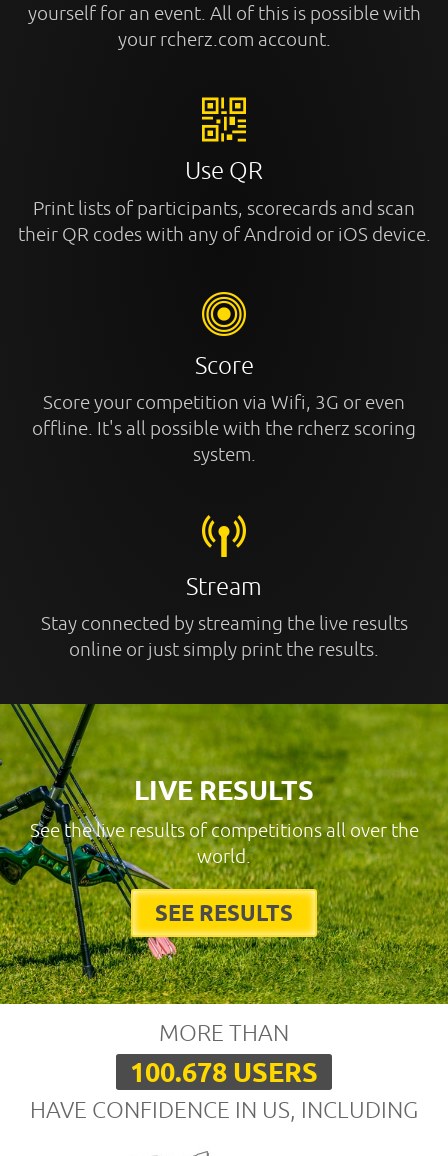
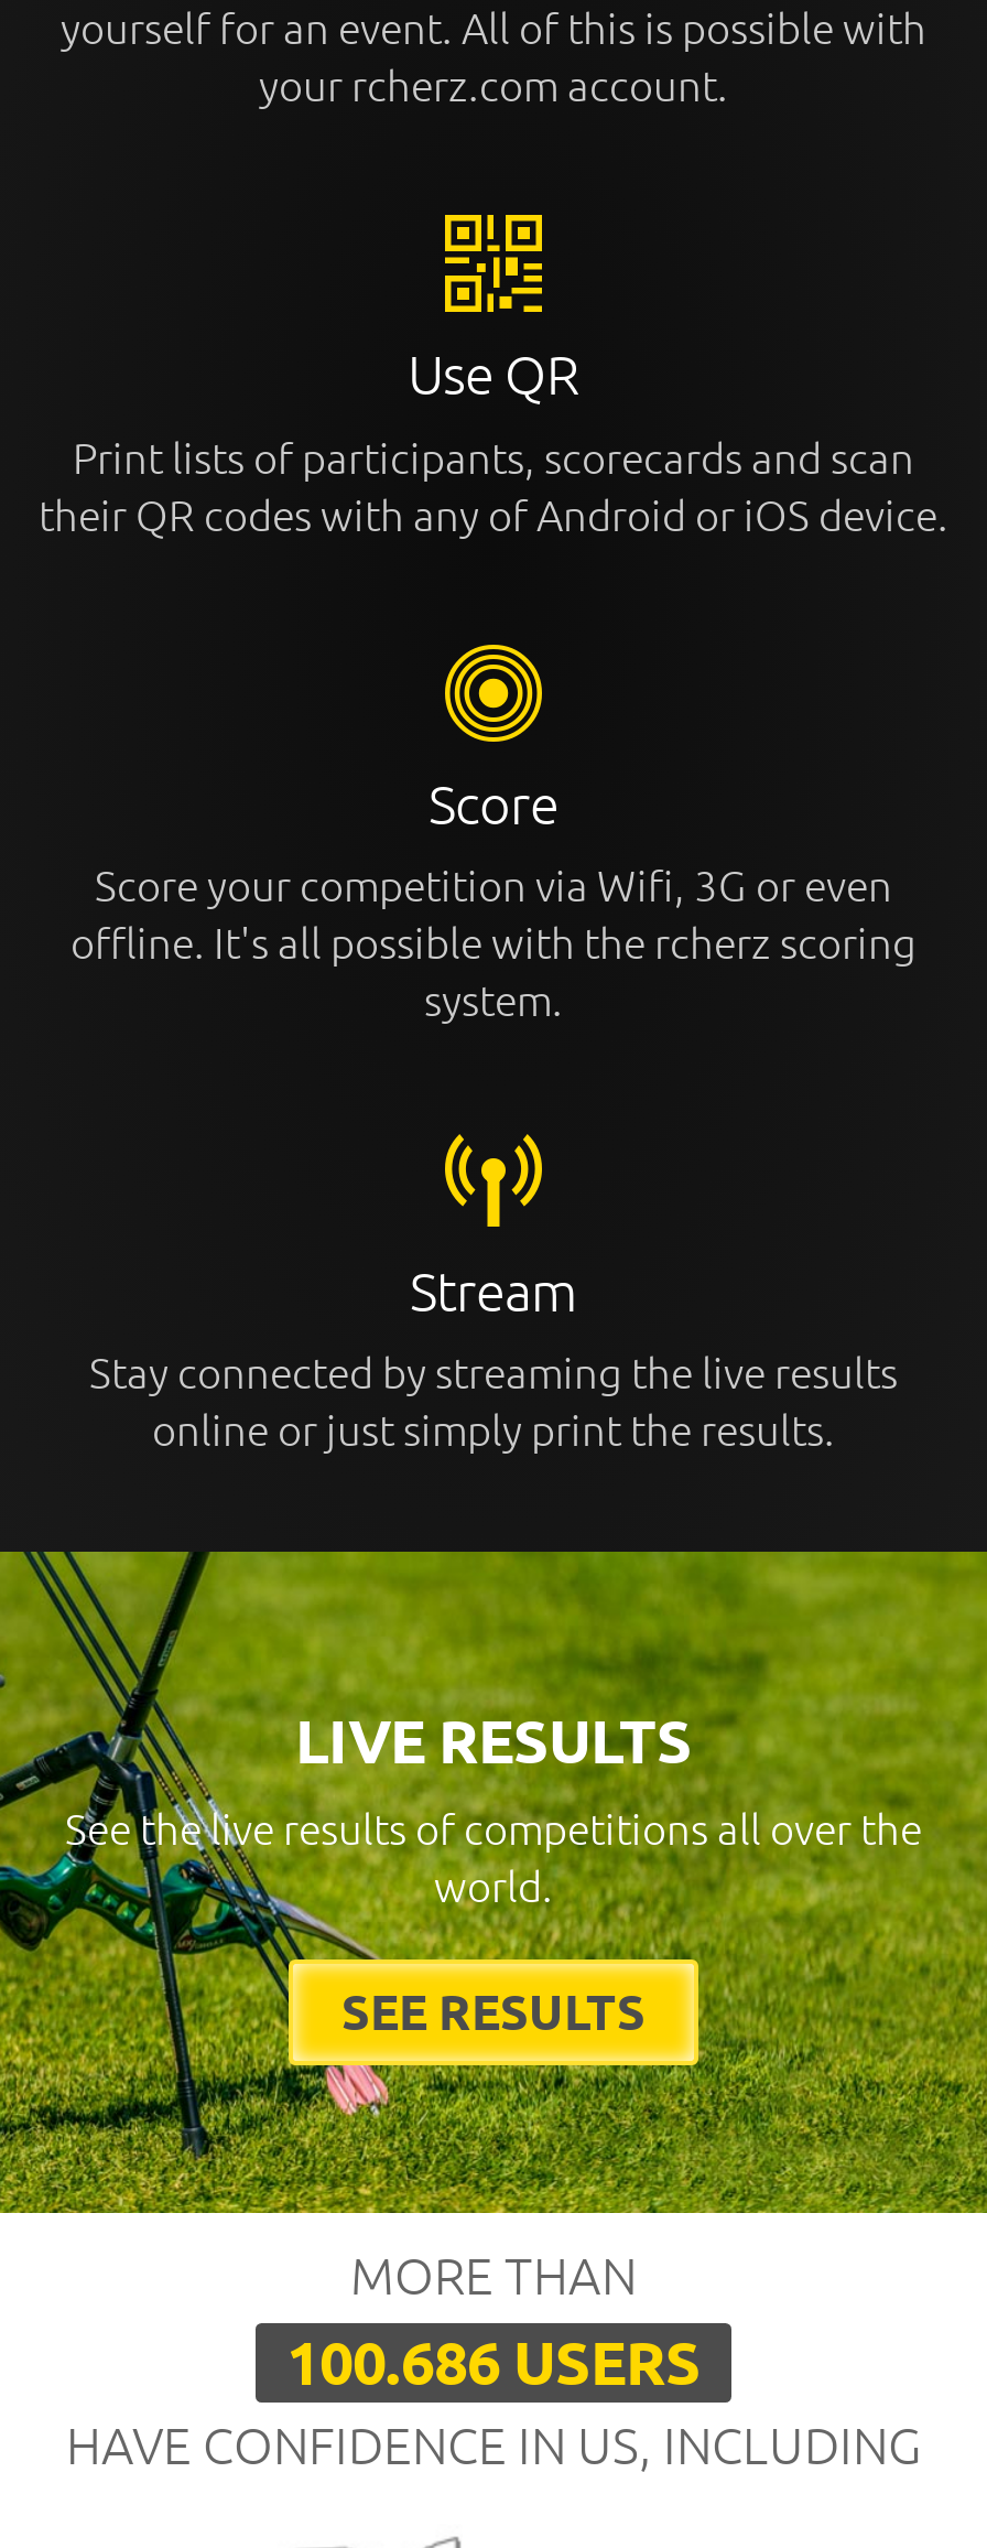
[130,1057,318,1087] 100.678 USERS -> [286,2329,701,2395] 100.686 USERS

